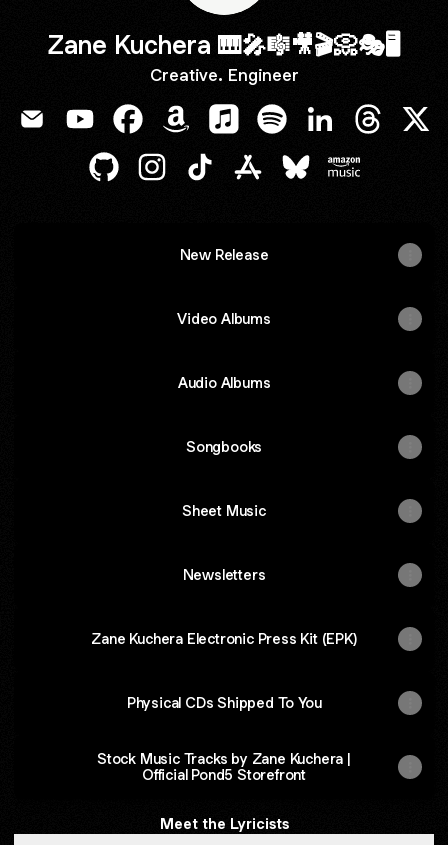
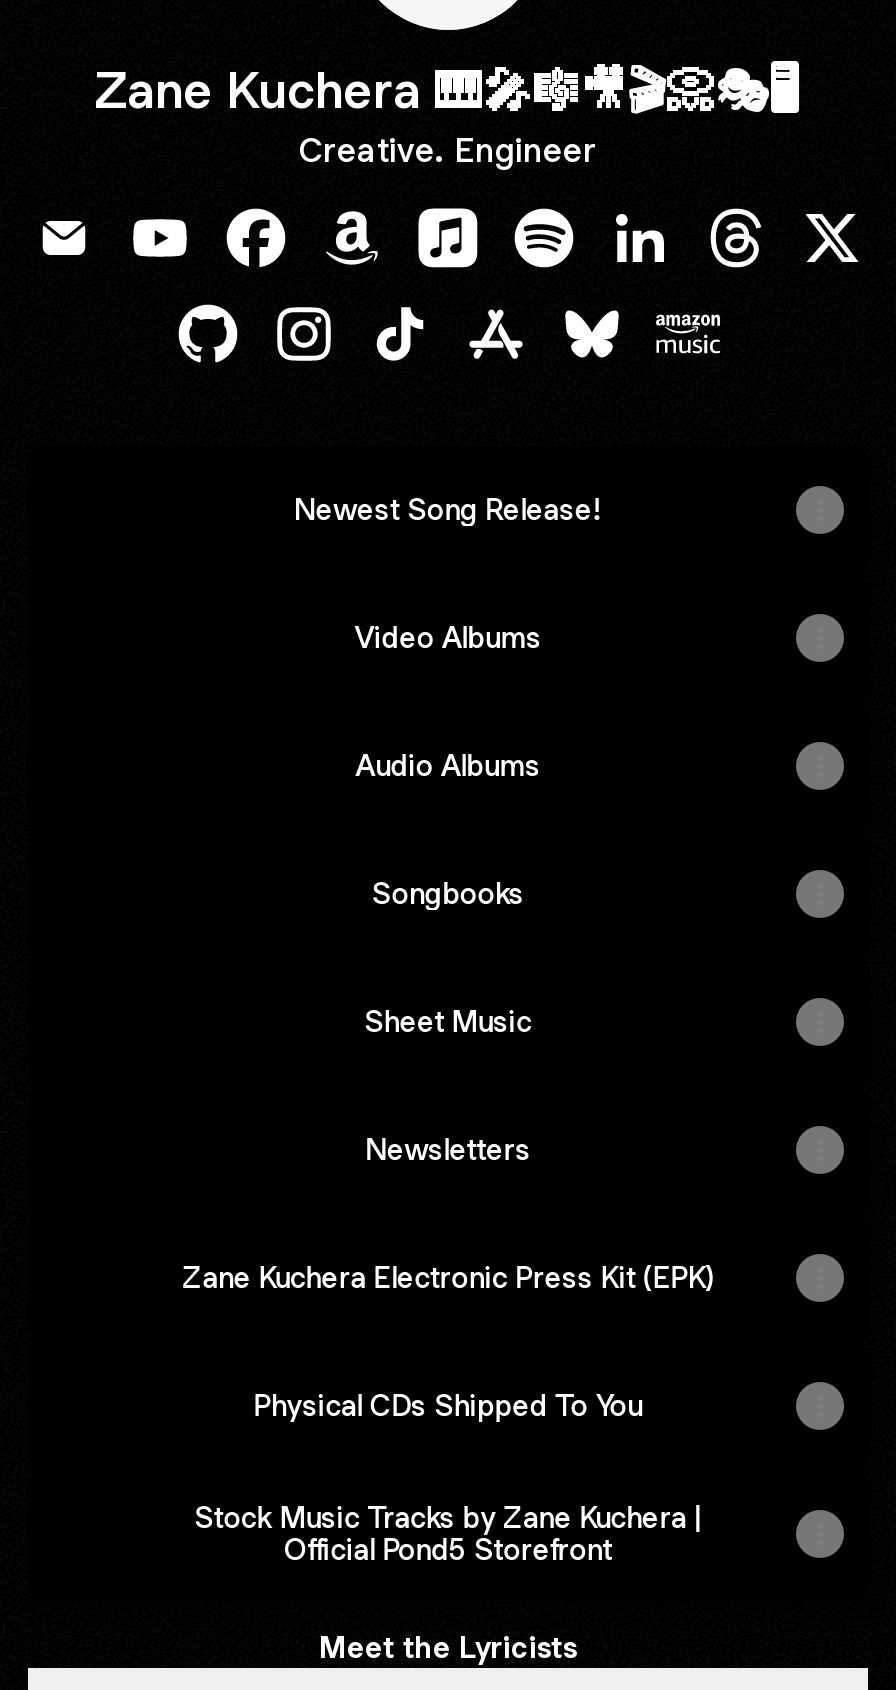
[180,245,268,264] New Release -> [294,490,602,528] Newest Song Release!

